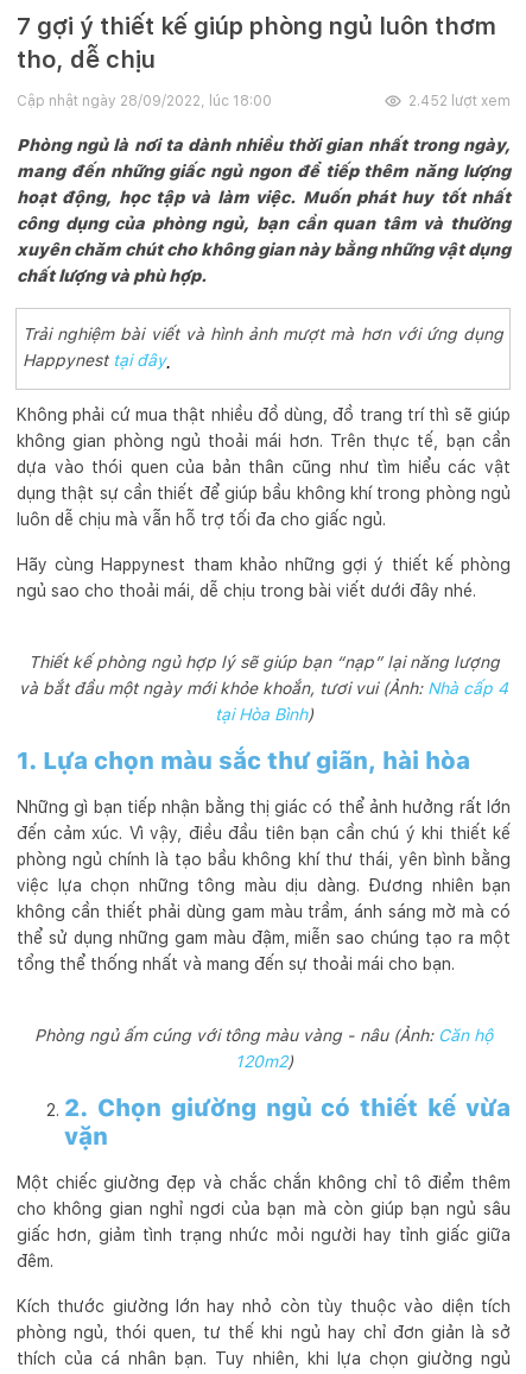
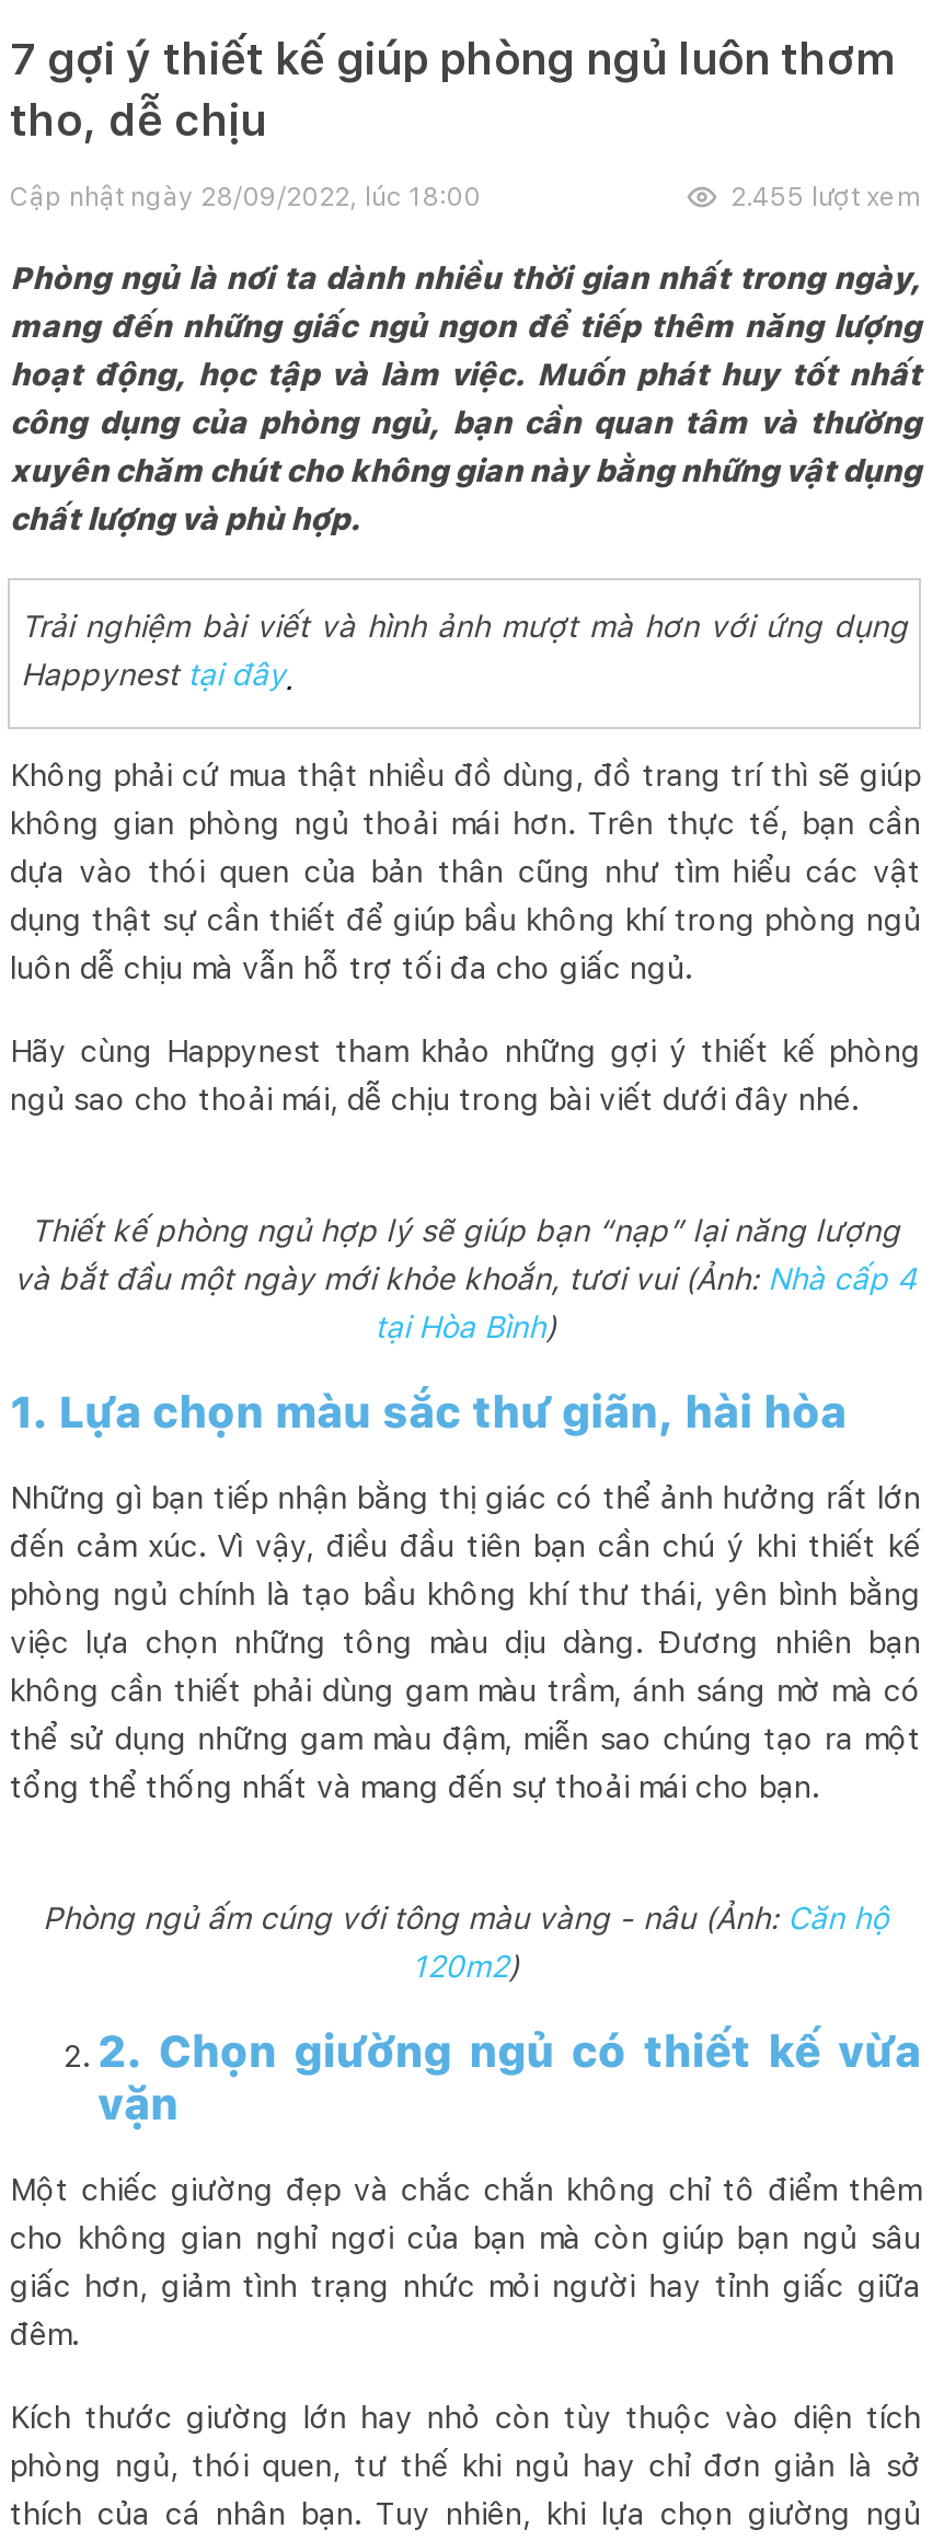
[408,93,511,109] 2.452 lượt xem -> [730,182,921,212] 2.455 lượt xem

